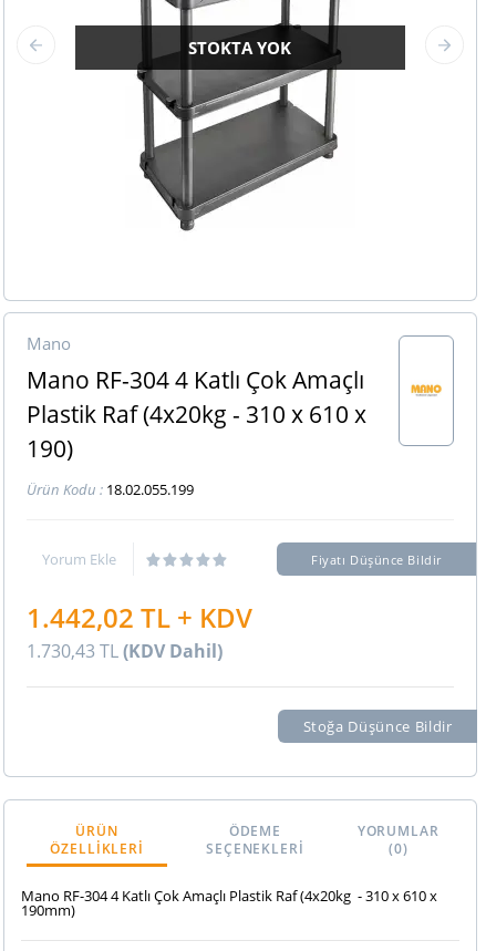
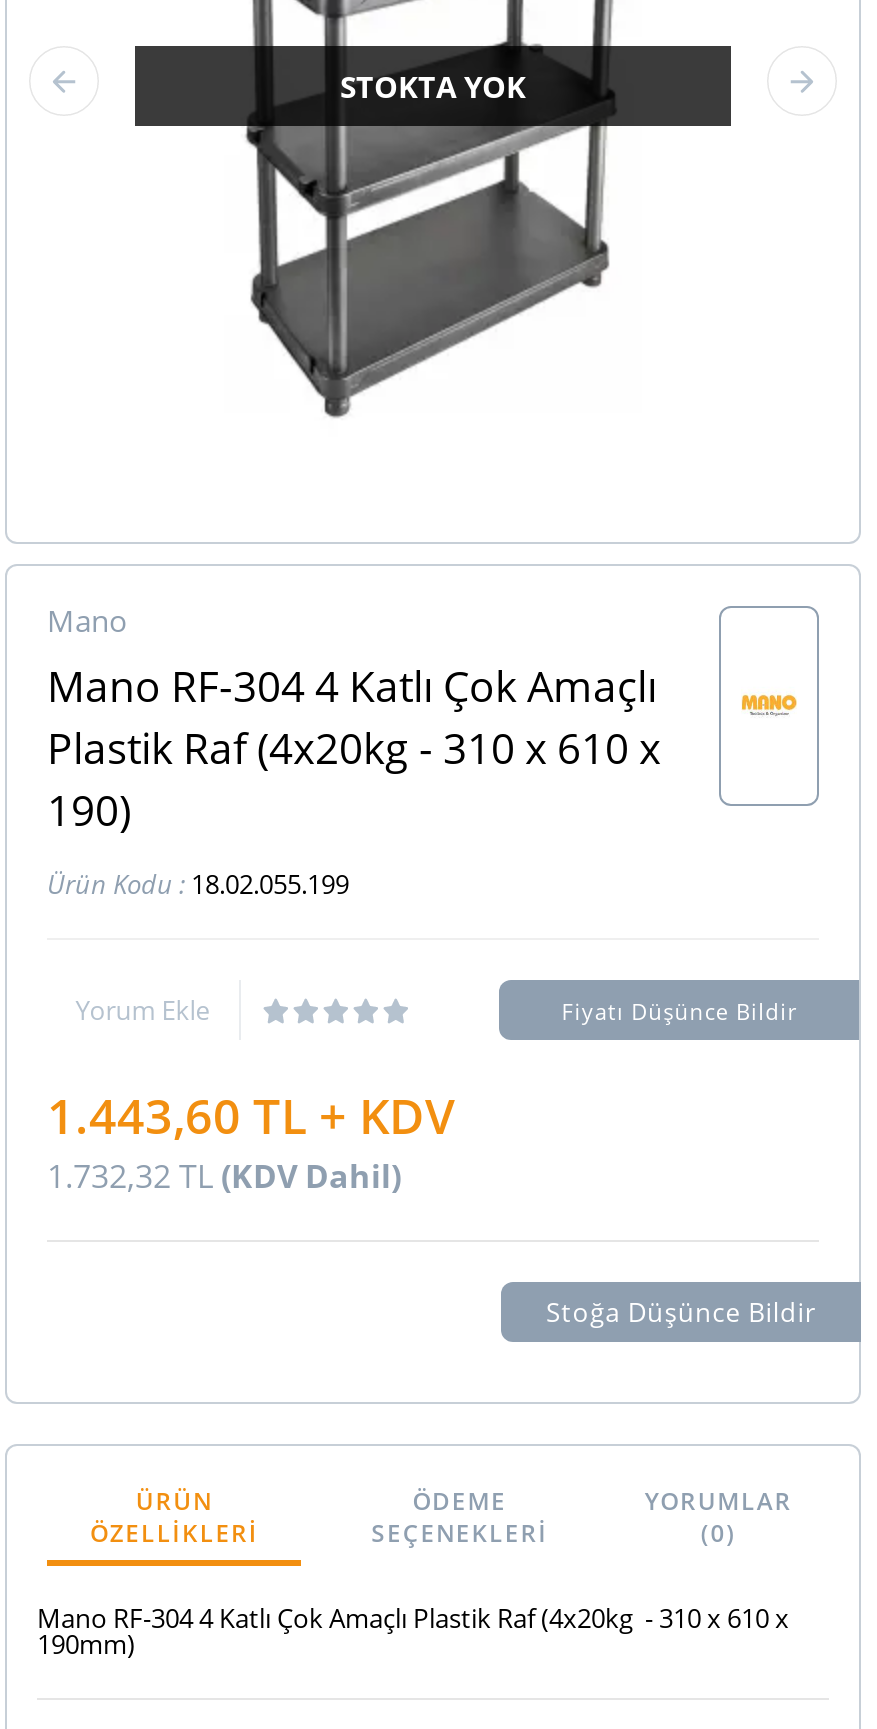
[27,599,252,635] 1.442,02 TL + KDV -> [47,1082,455,1148] 1.443,60 TL + KDV
[27,639,223,663] 1.730,43 TL (KDV Dahil) -> [47,1154,401,1198] 1.732,32 TL (KDV Dahil)

